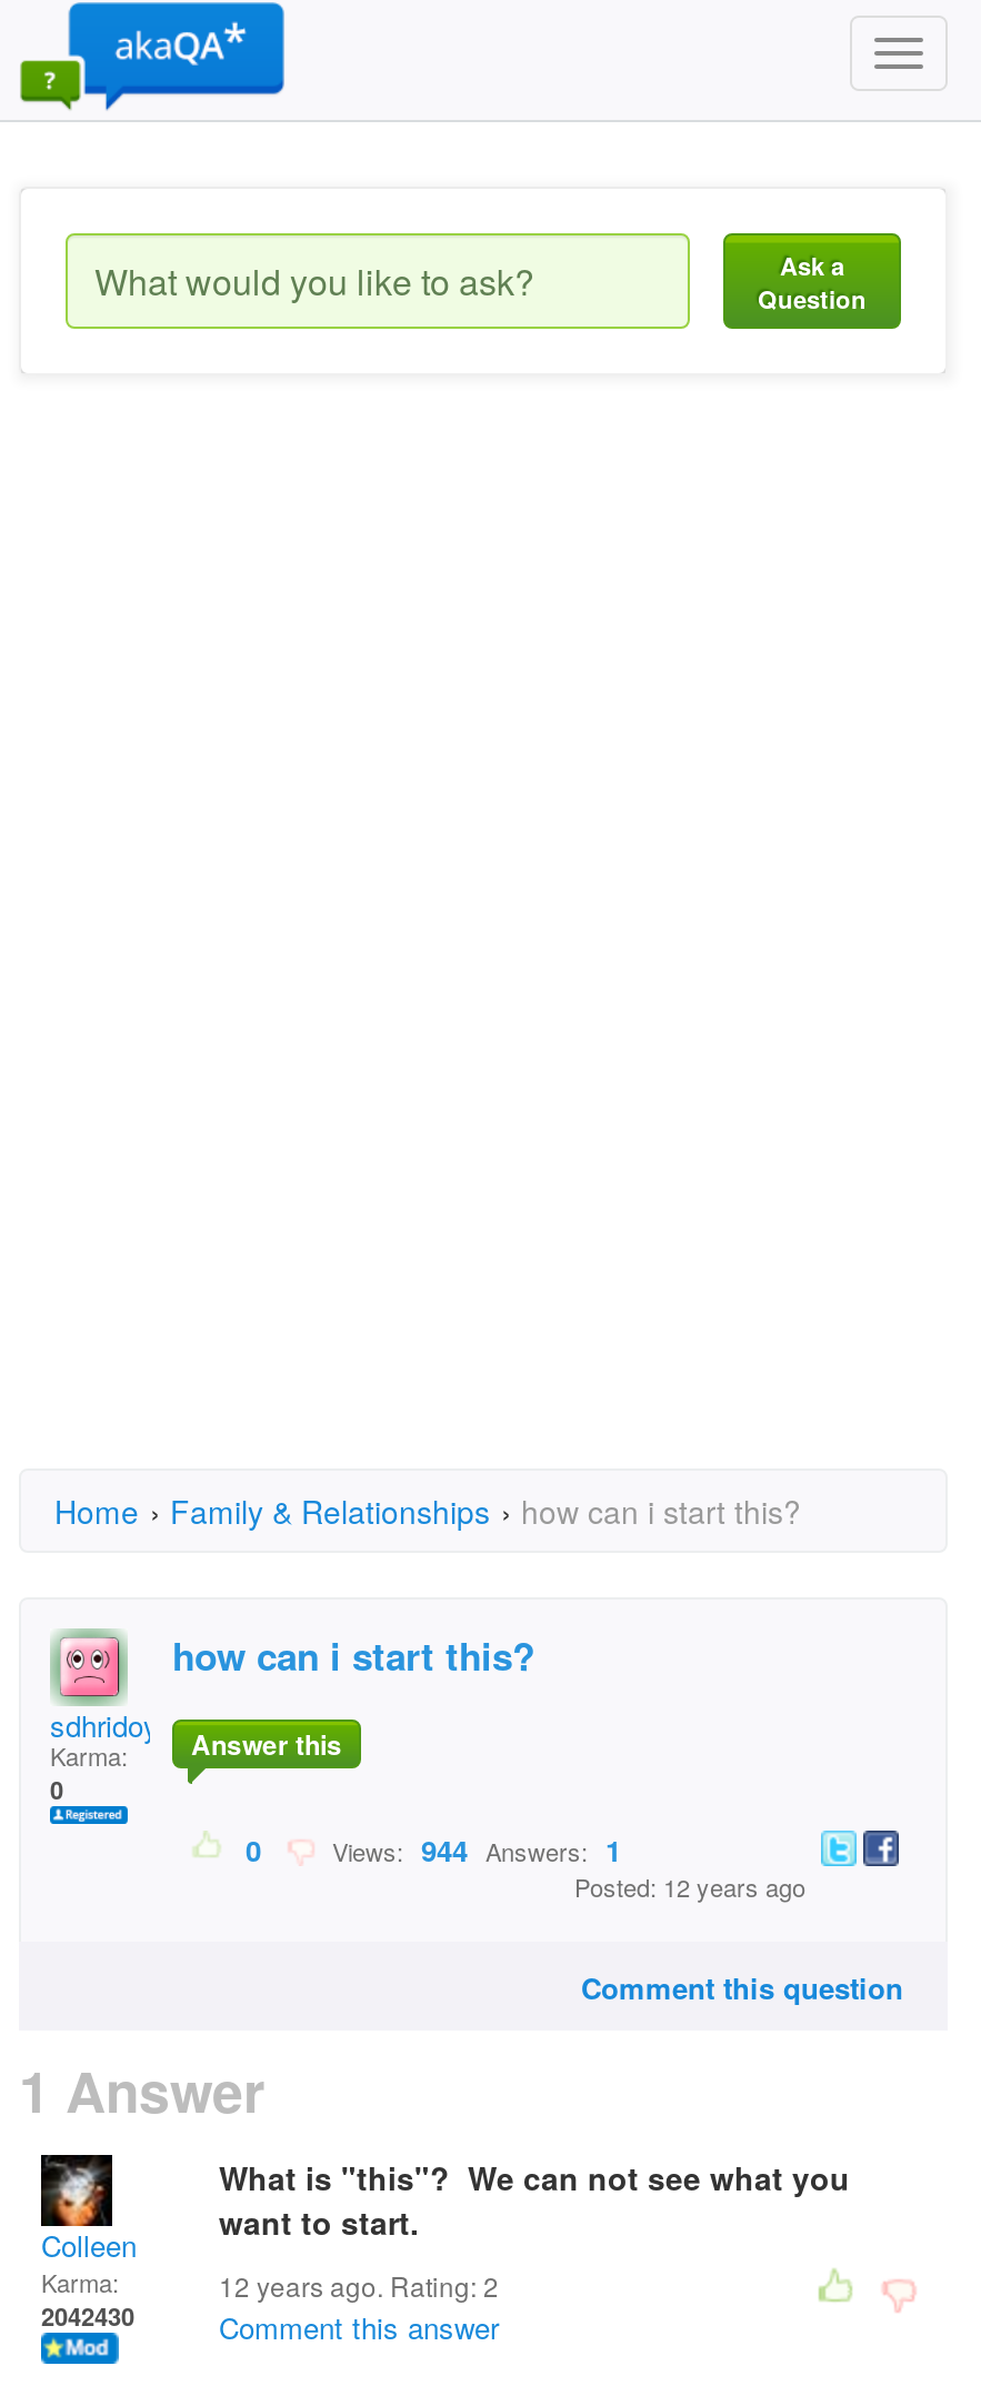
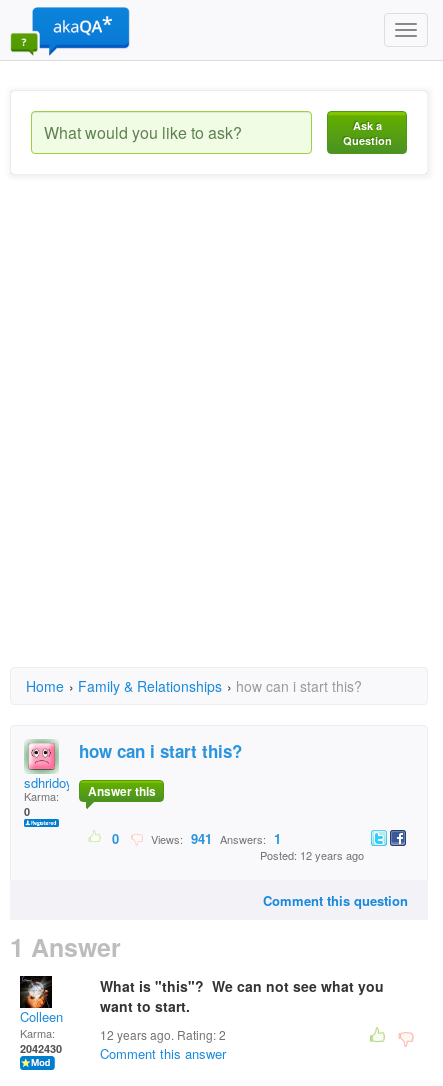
[319,1829,621,1871] Views: 944 Answers: 1 -> [145,829,281,848] Views: 941 Answers: 1

